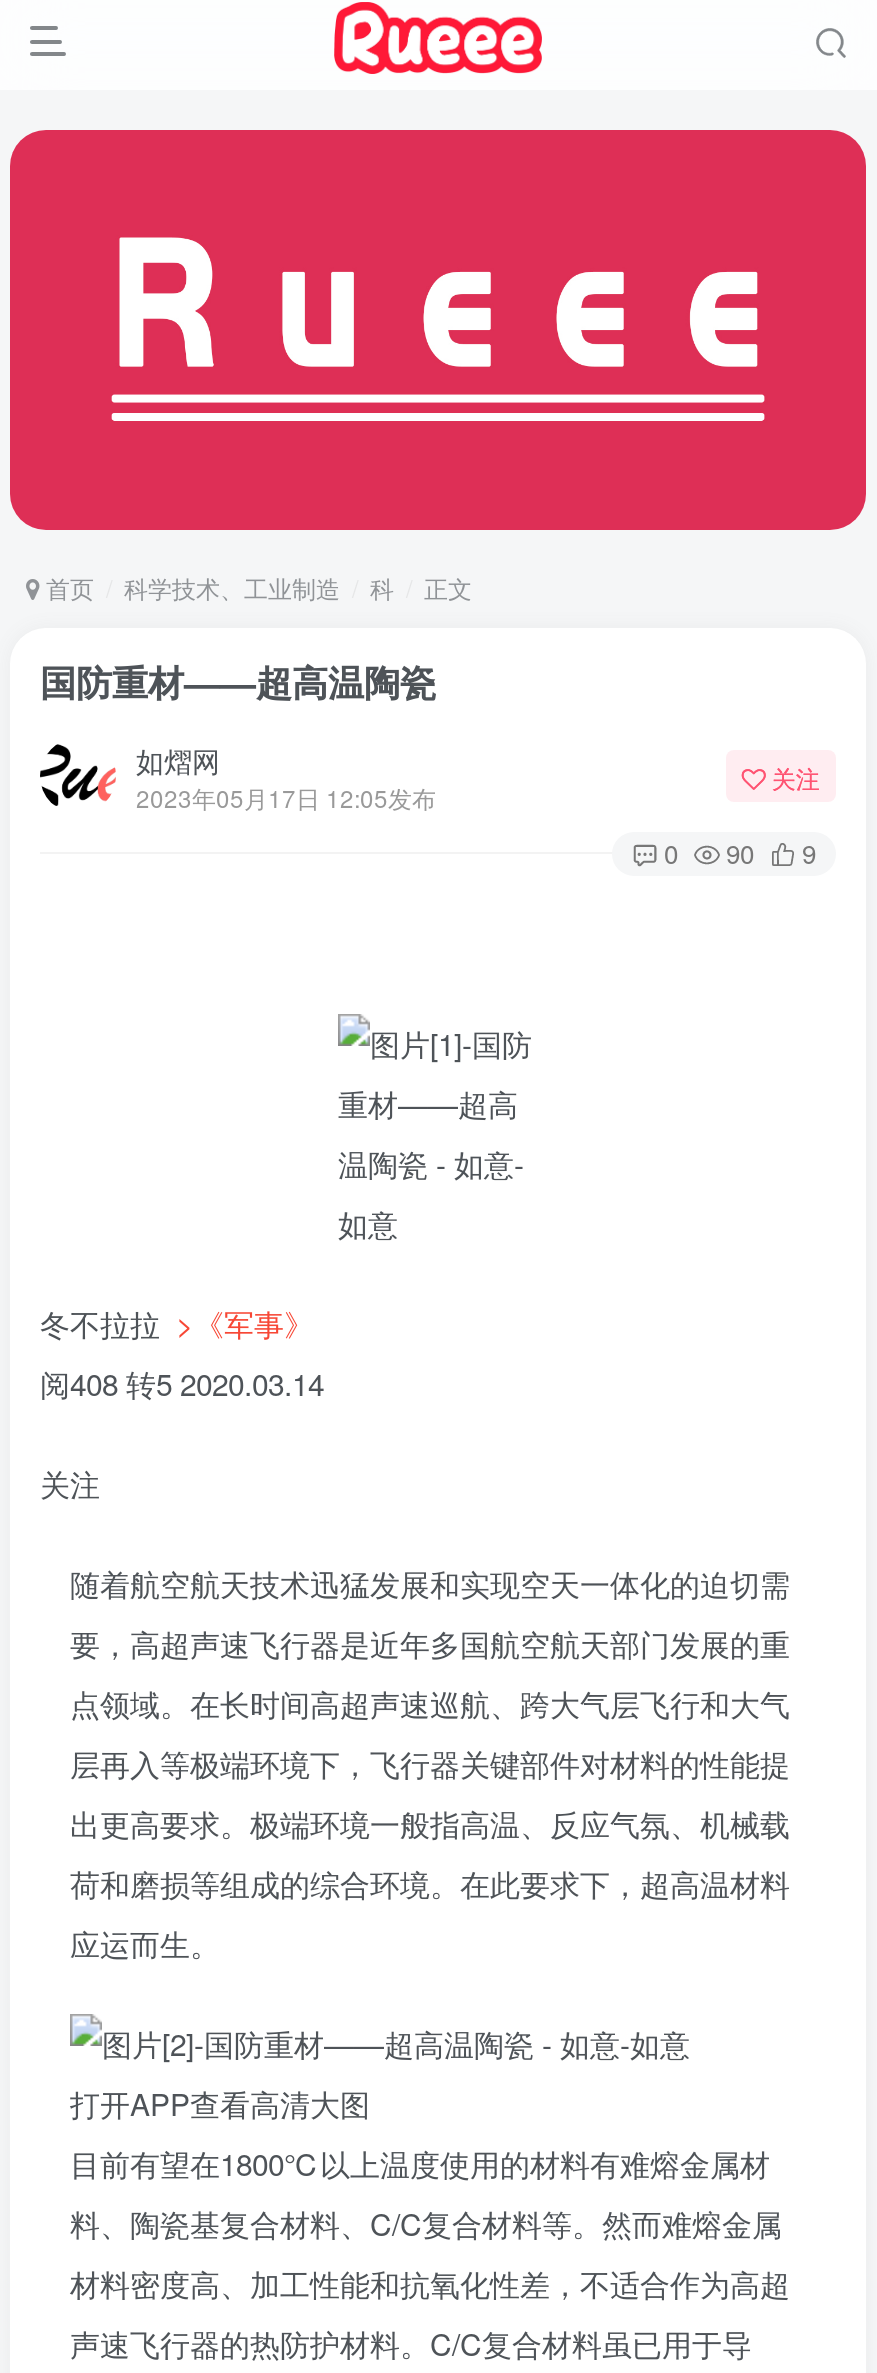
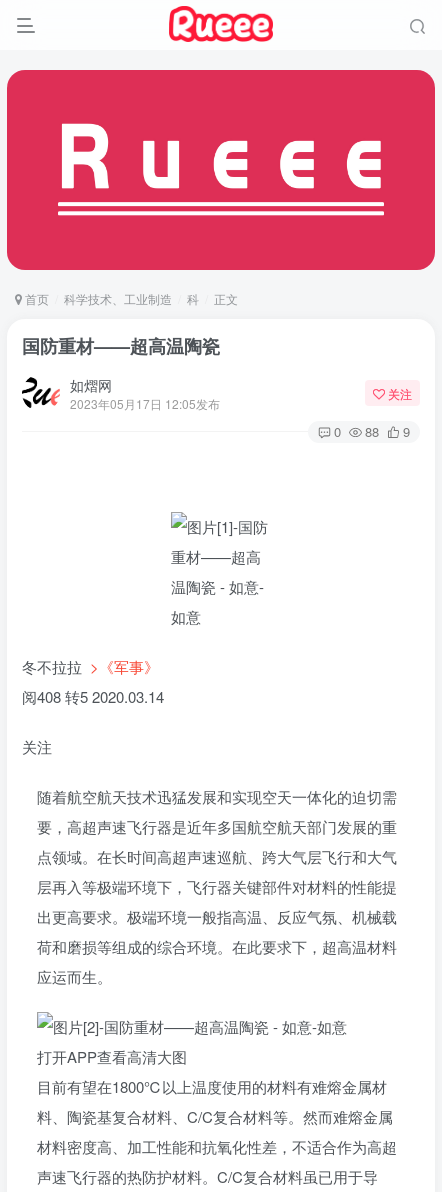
[664,834,816,872] 0 90 9 -> [334,422,410,441] 0 88 9

